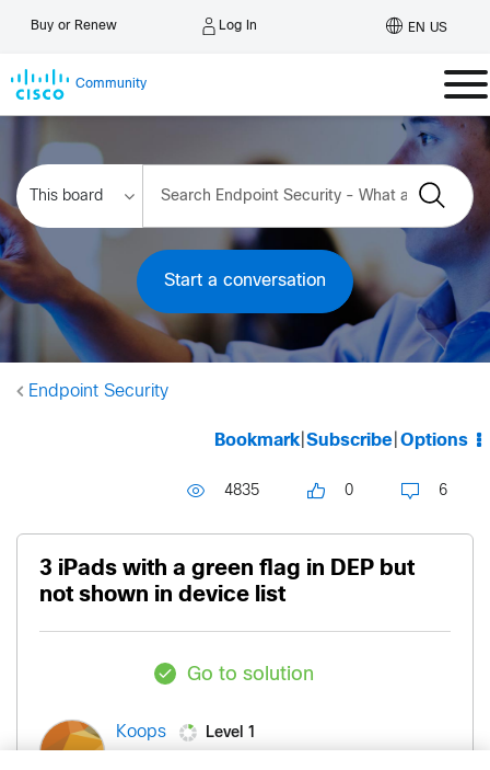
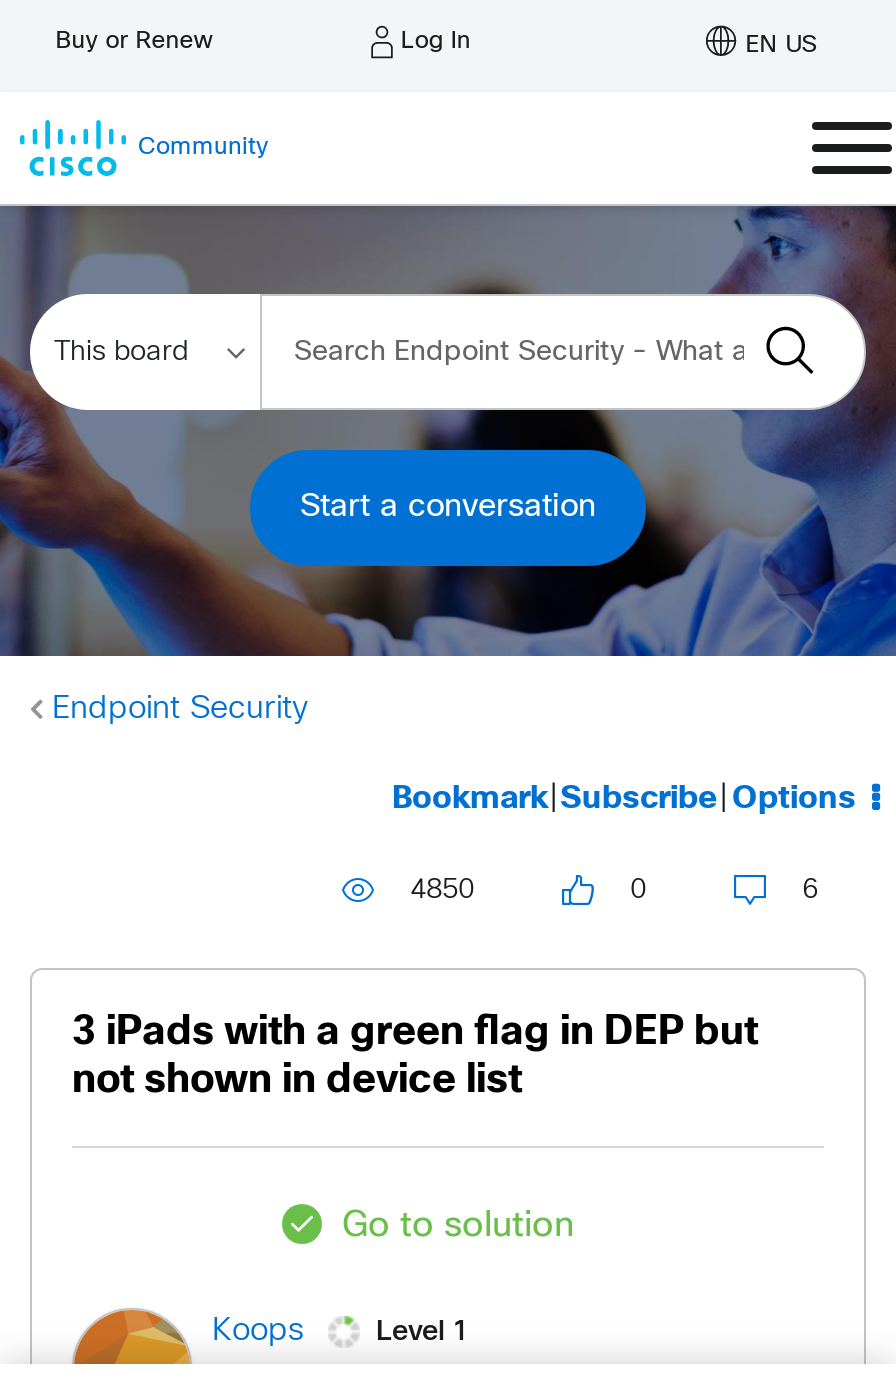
[224,484,259,498] 4835 -> [410,878,474,904] 4850

